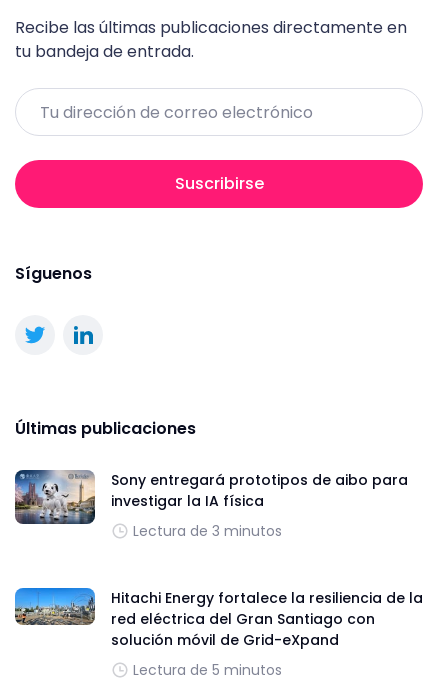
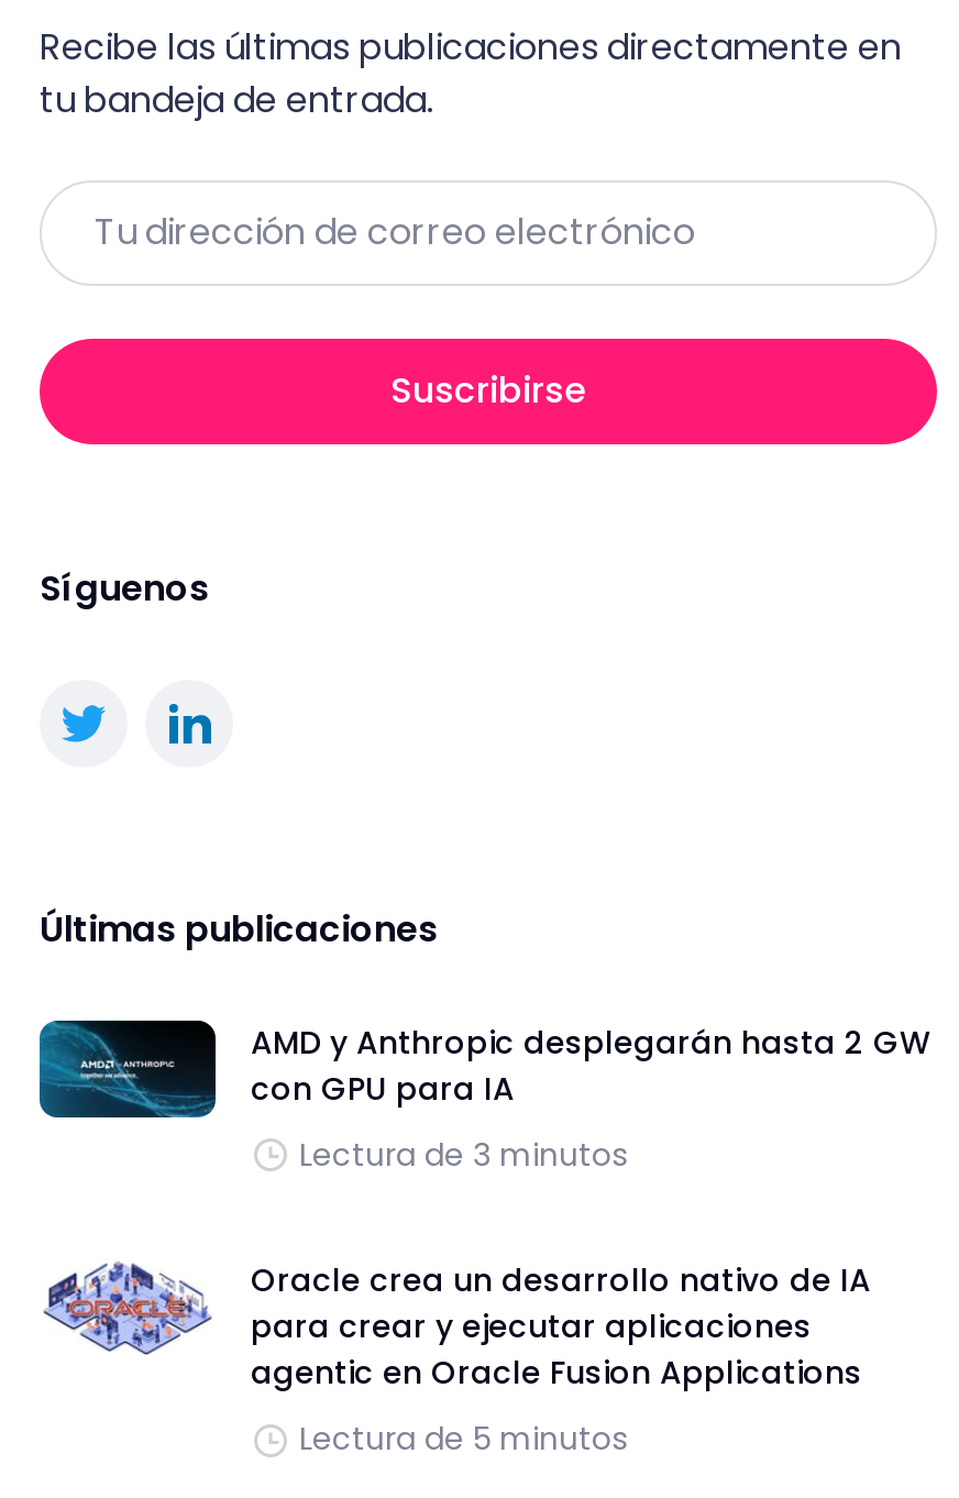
[14,469,408,525] [image] | Sony entregará prototipos de aibo para | investigar la IA física -> [37,1017,930,1138] [image] | AMD y Anthropic desplegarán hasta 2 GW | con GPU para IA
[14,587,423,650] [image] | Hitachi Energy fortalece la resiliencia de la | red eléctrica del Gran Santiago con | solución móvil de Grid-eXpand -> [40,1259,871,1396] [image] | Oracle crea un desarrollo nativo de IA | para crear y ejecutar aplicaciones | agentic en Oracle Fusion Applications

